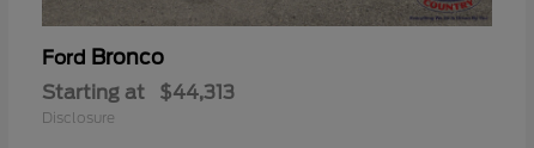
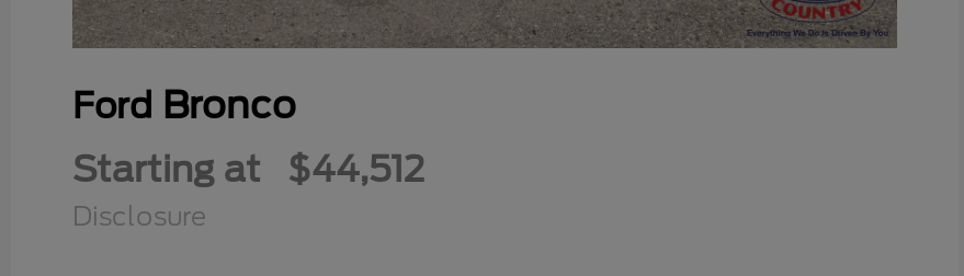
[42,81,235,104] Starting at $44,313 -> [72,149,426,190] Starting at $44,512

